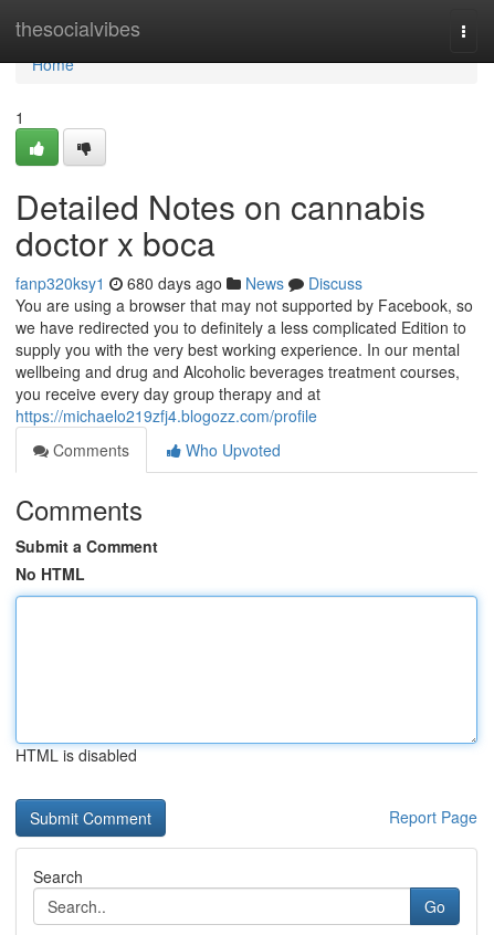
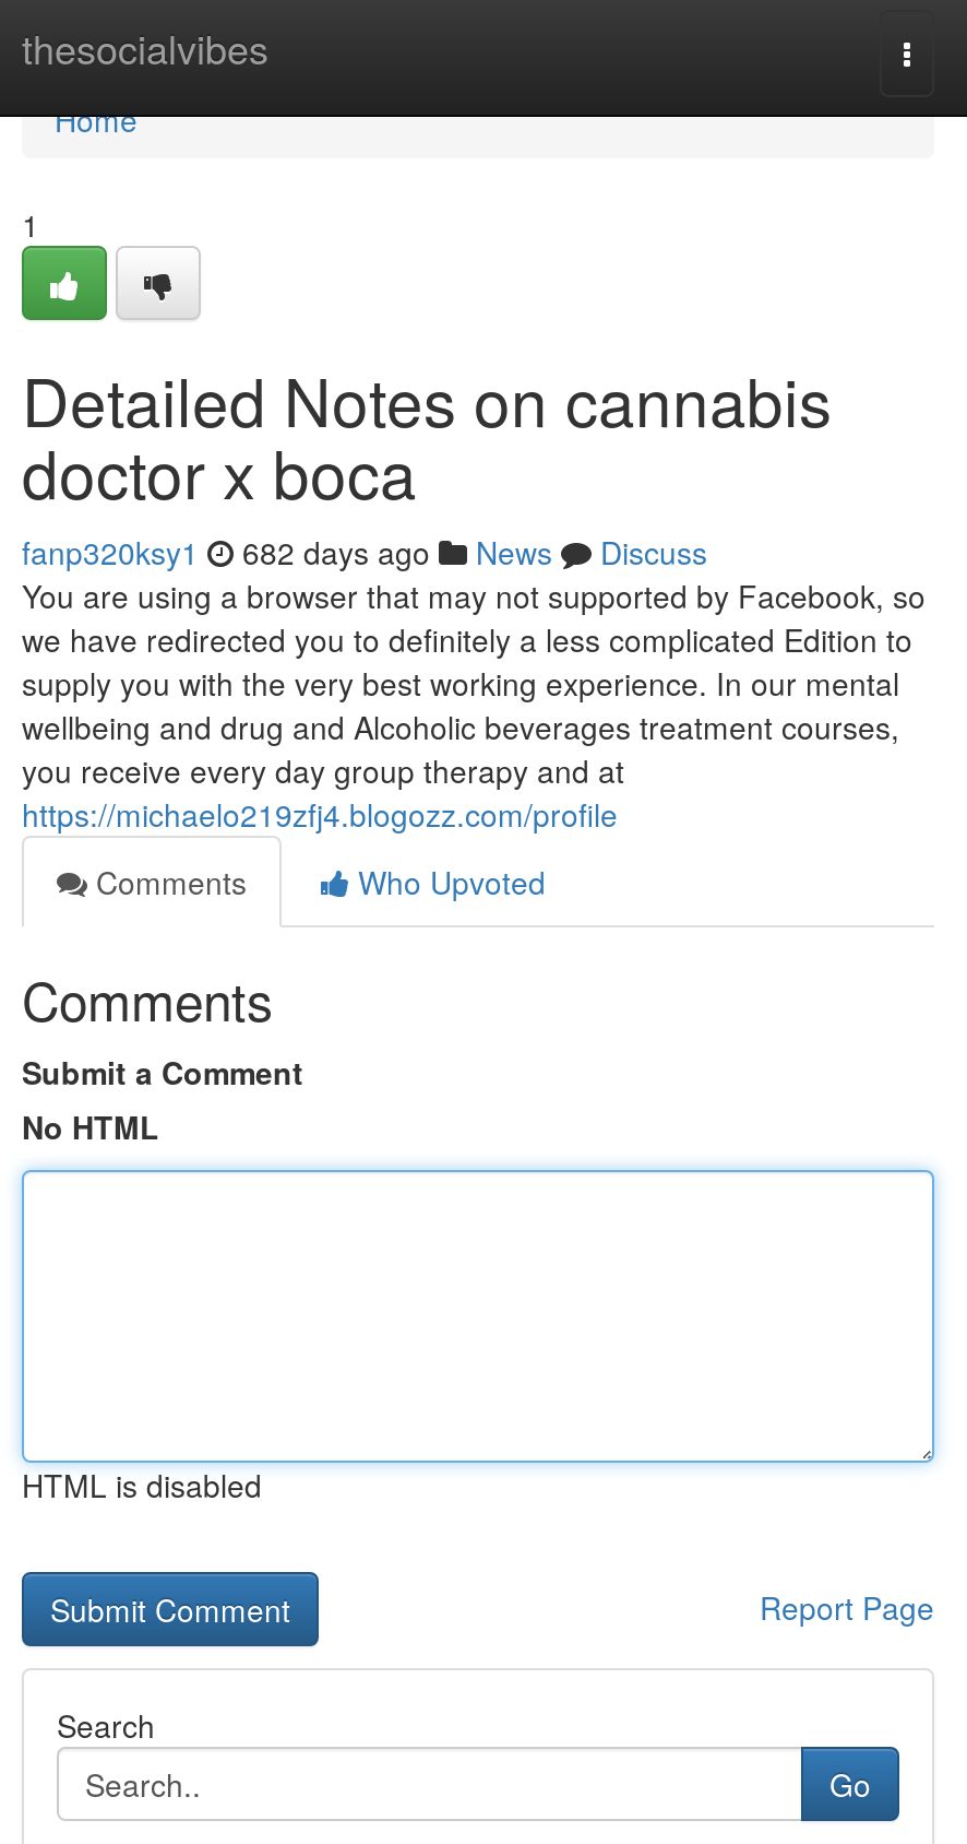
[15,272,362,294] fanp320ksy1 680 days ago News Discuss -> [22,530,707,574] fanp320ksy1 682 days ago News Discuss

